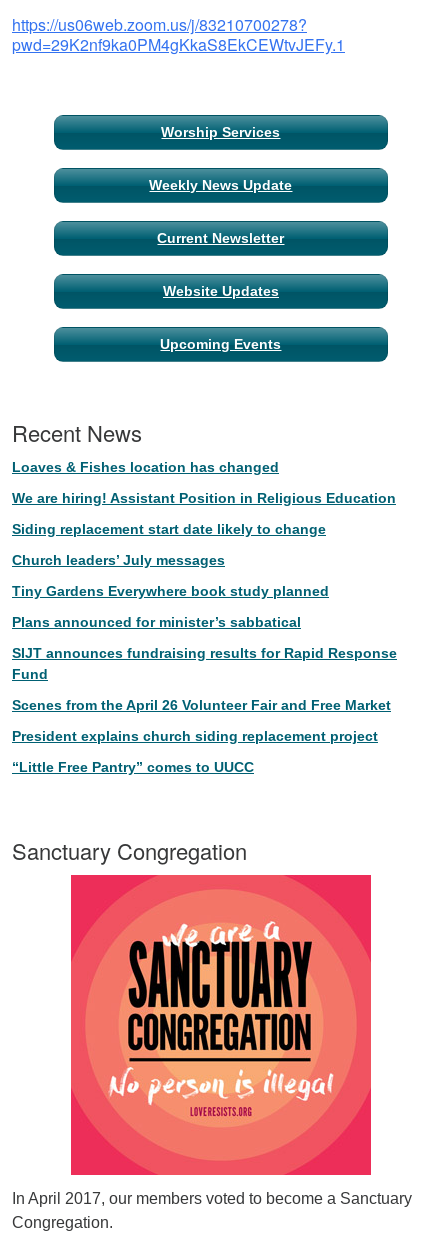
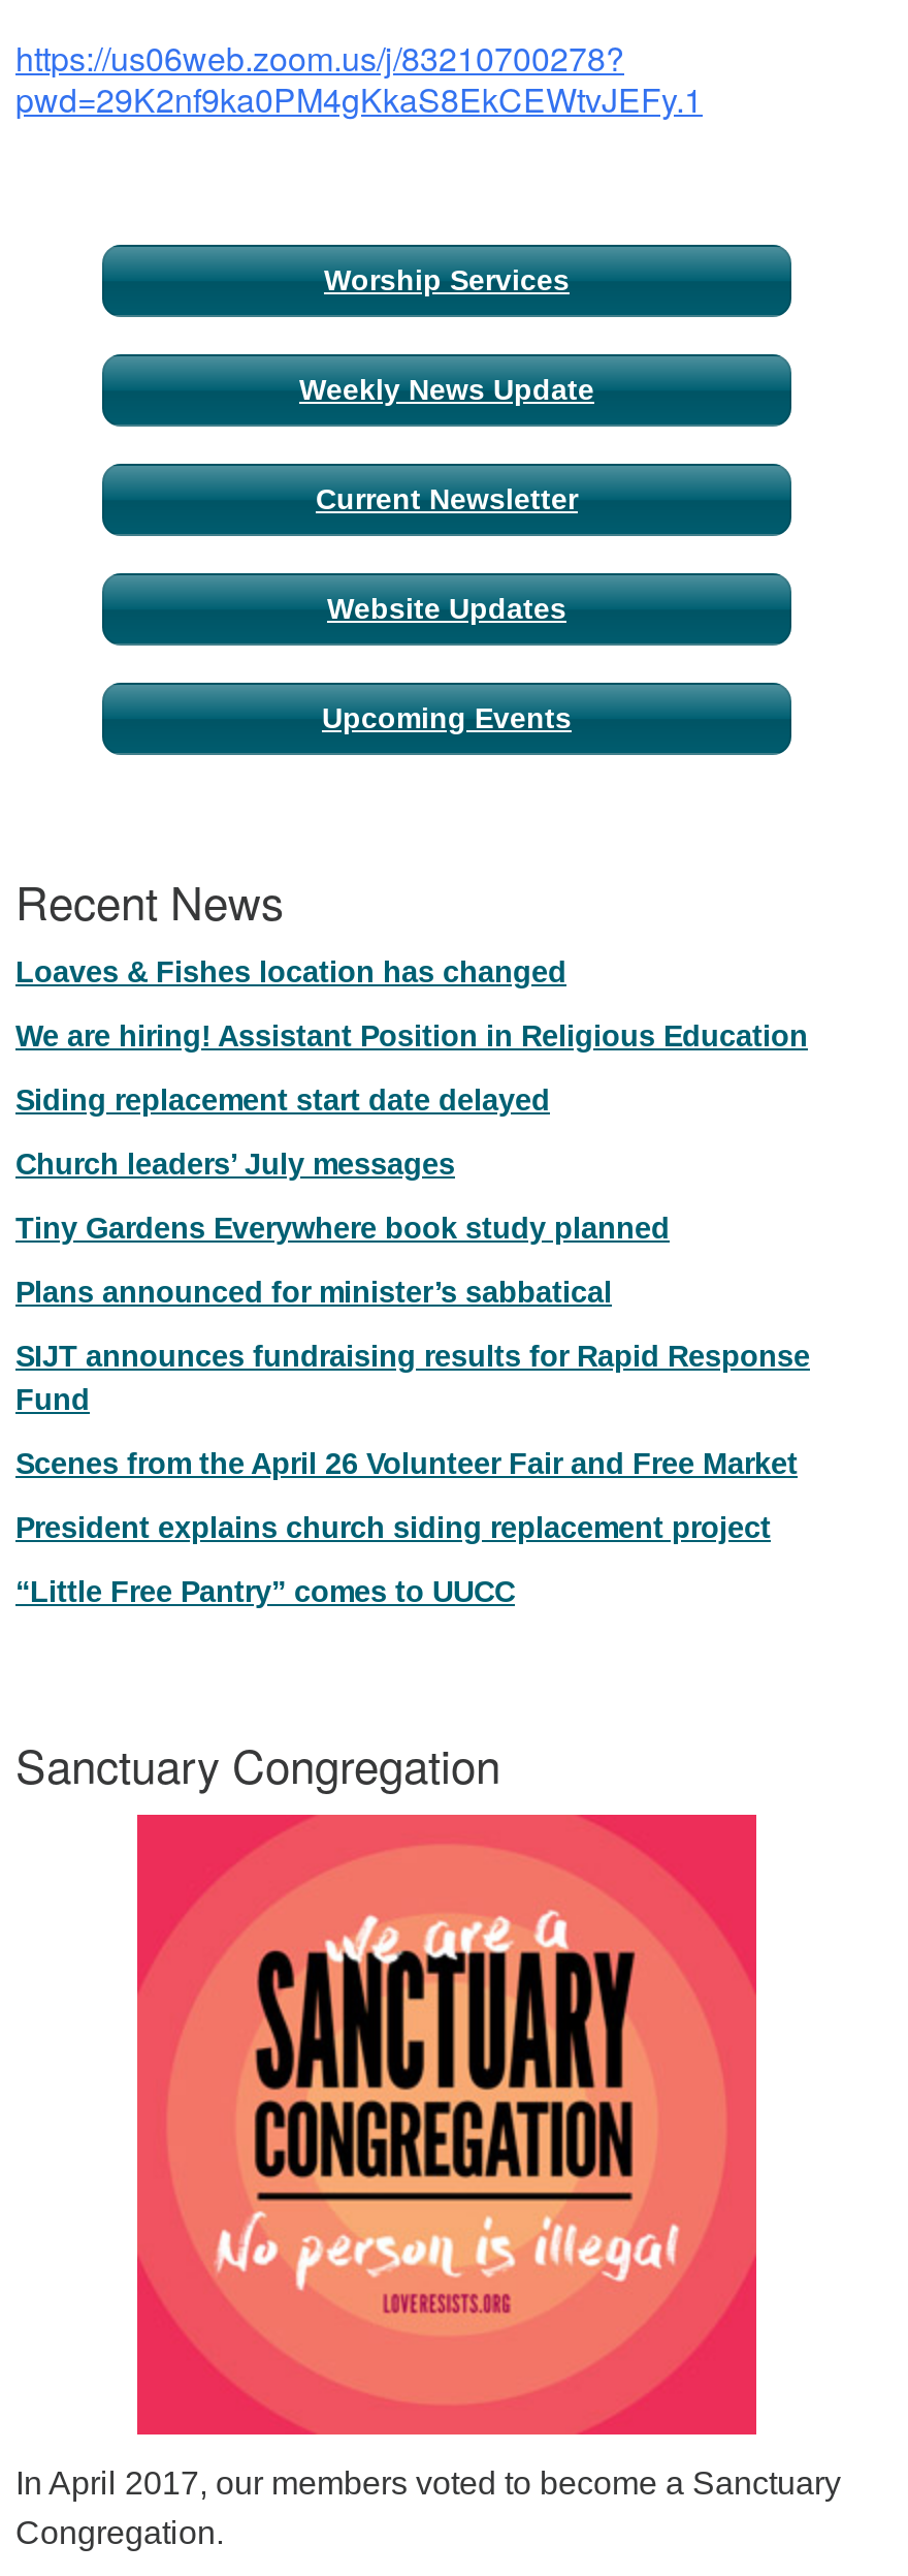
[12,520,326,536] Siding replacement start date likely to change -> [15,1082,550,1116] Siding replacement start date delayed

